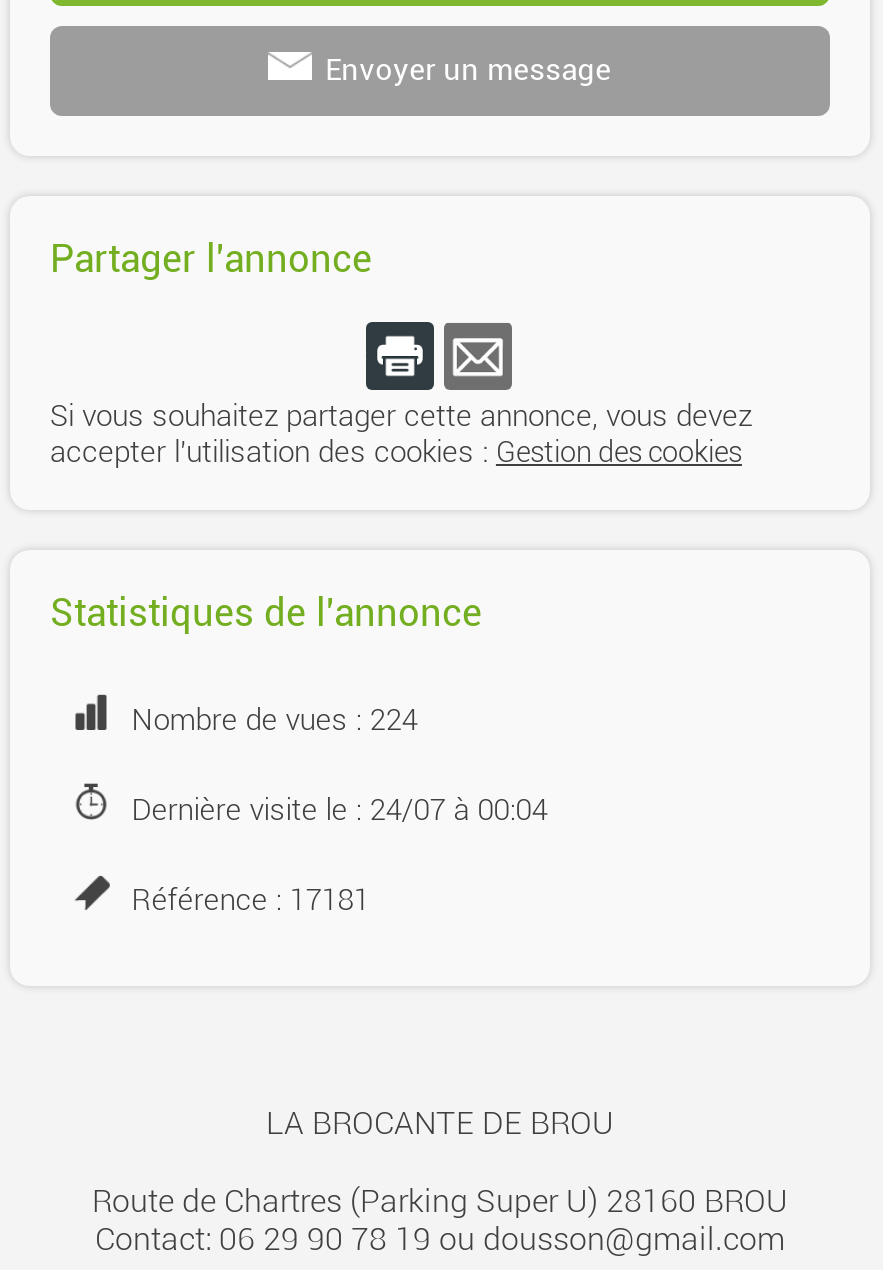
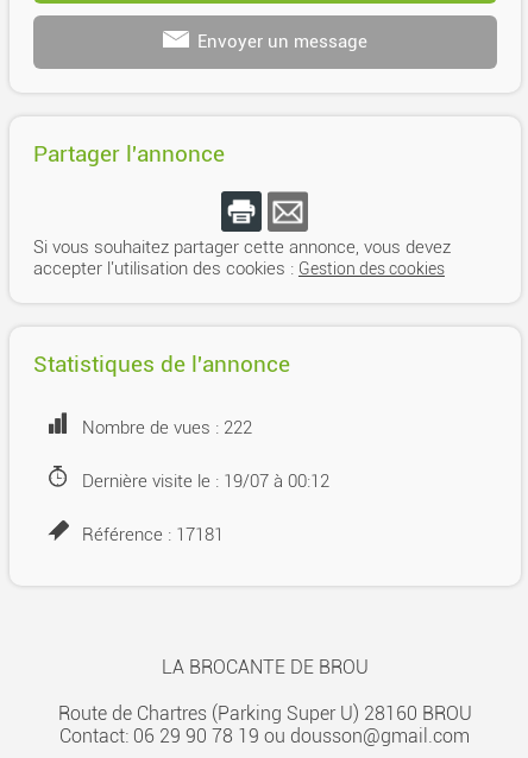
[132,702,418,738] Nombre de vues : 224 -> [82,417,252,438] Nombre de vues : 222
[132,792,548,828] Dernière visite le : 24/07 à 00:04 -> [82,470,329,492] Dernière visite le : 19/07 à 00:12

